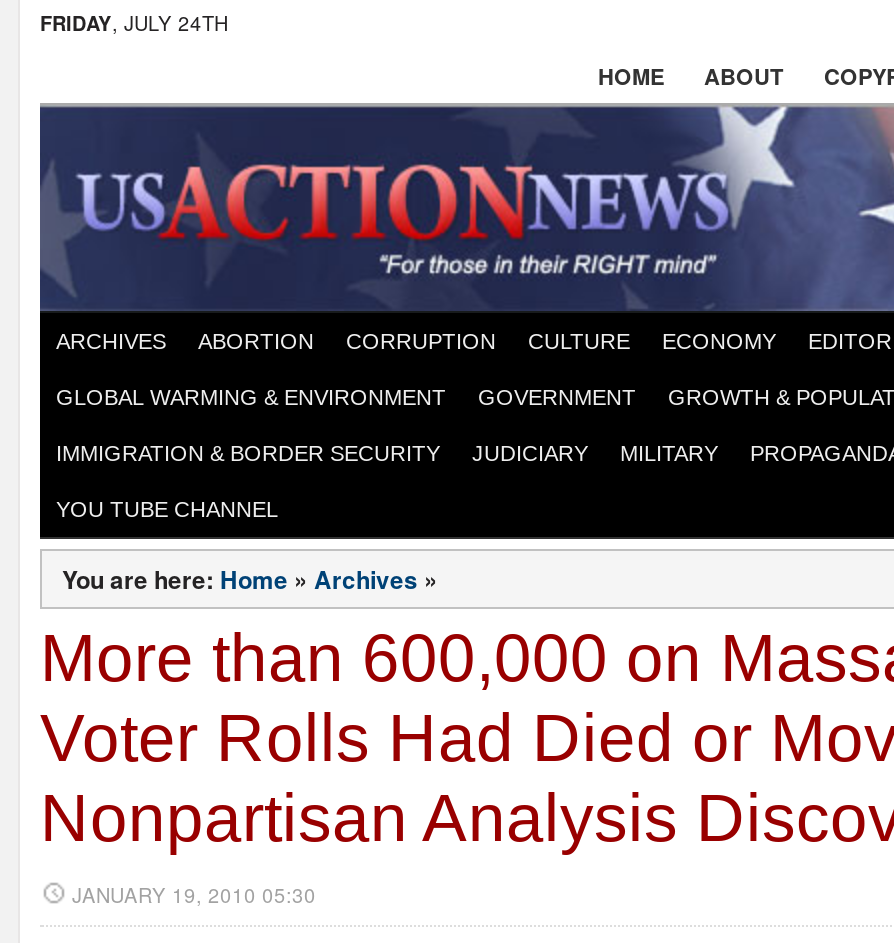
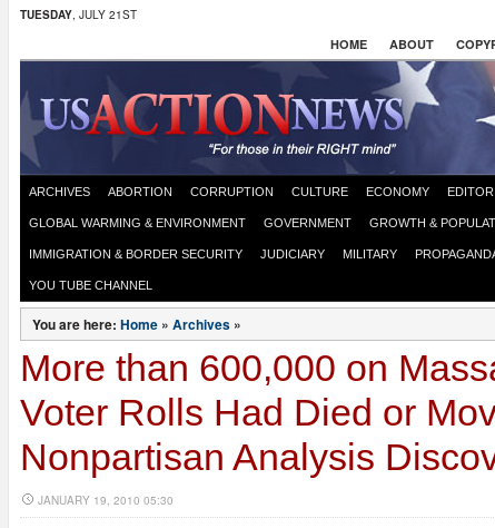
[40,9,228,37] FRIDAY, JULY 24TH -> [20,7,137,22] TUESDAY, JULY 21ST

